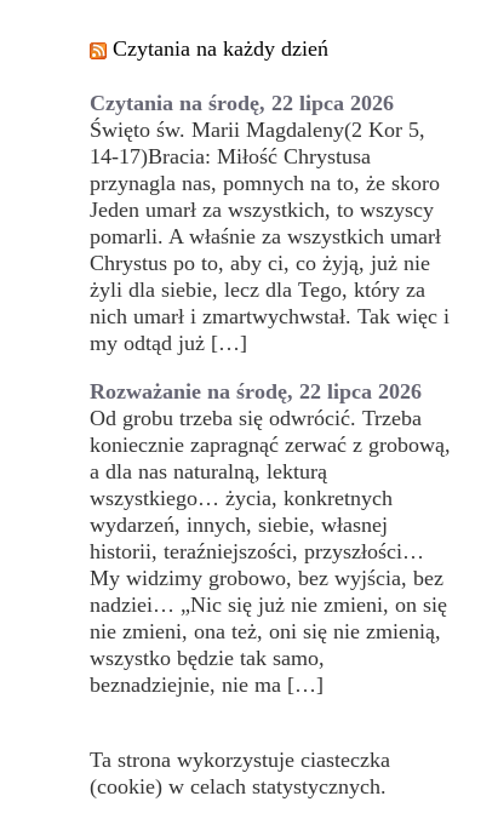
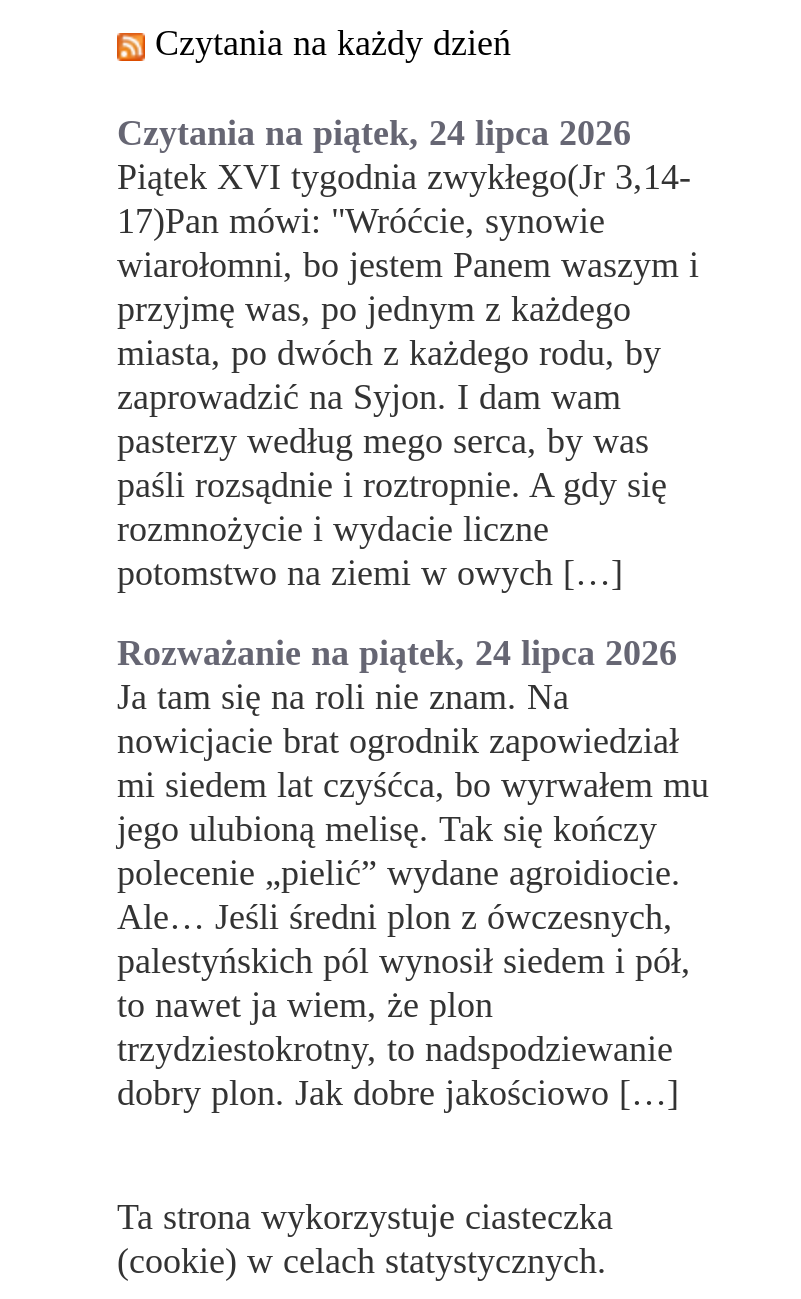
[90,91,450,355] Czytania na środę, 22 lipca 2026 | Święto św. Marii Magdaleny(2 Kor 5, | 14-17)Bracia: Miłość Chrystusa | przynagla nas, pomnych na to, że skoro | Jeden umarł za wszystkich, to wszyscy | pomarli. A właśnie za wszystkich umarł | Chrystus po to, aby ci, co żyją, już nie | żyli dla siebie, lecz dla Tego, który za | nich umarł i zmartwychwstał. Tak więc i | my odtąd już […] -> [117,114,699,594] Czytania na piątek, 24 lipca 2026 | Piątek XVI tygodnia zwykłego(Jr 3,14- | 17)Pan mówi: "Wróćcie, synowie | wiarołomni, bo jestem Panem waszym i | przyjmę was, po jednym z każdego | miasta, po dwóch z każdego rodu, by | zaprowadzić na Syjon. I dam wam | pasterzy według mego serca, by was | paśli rozsądnie i roztropnie. A gdy się | rozmnożycie i wydacie liczne | potomstwo na ziemi w owych […]
[90,380,451,697] Rozważanie na środę, 22 lipca 2026 | Od grobu trzeba się odwrócić. Trzeba | koniecznie zapragnąć zerwać z grobową, | a dla nas naturalną, lekturą | wszystkiego… życia, konkretnych | wydarzeń, innych, siebie, własnej | historii, teraźniejszości, przyszłości… | My widzimy grobowo, bez wyjścia, bez | nadziei… „Nic się już nie zmieni, on się | nie zmieni, ona też, oni się nie zmienią, | wszystko będzie tak samo, | beznadziejnie, nie ma […] -> [117,634,709,1114] Rozważanie na piątek, 24 lipca 2026 | Ja tam się na roli nie znam. Na | nowicjacie brat ogrodnik zapowiedział | mi siedem lat czyśćca, bo wyrwałem mu | jego ulubioną melisę. Tak się kończy | polecenie „pielić” wydane agroidiocie. | Ale… Jeśli średni plon z ówczesnych, | palestyńskich pól wynosił siedem i pół, | to nawet ja wiem, że plon | trzydziestokrotny, to nadspodziewanie | dobry plon. Jak dobre jakościowo […]

